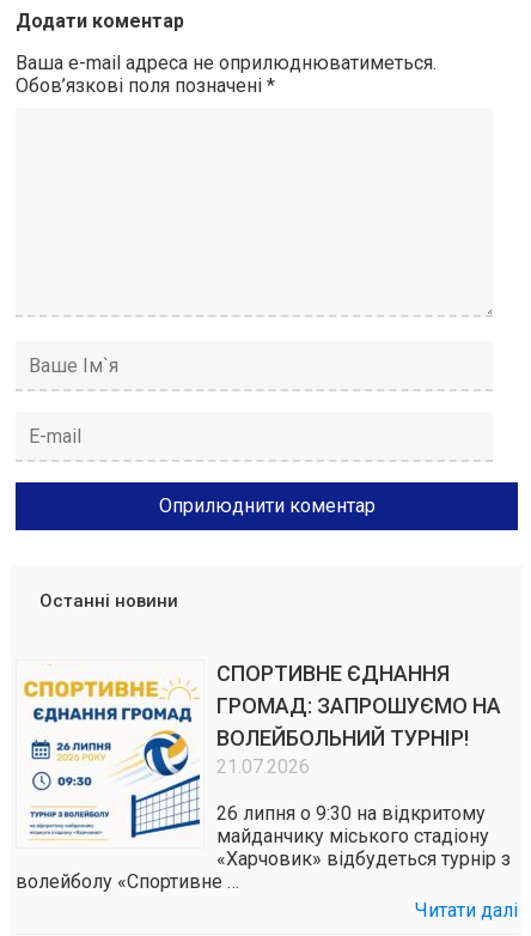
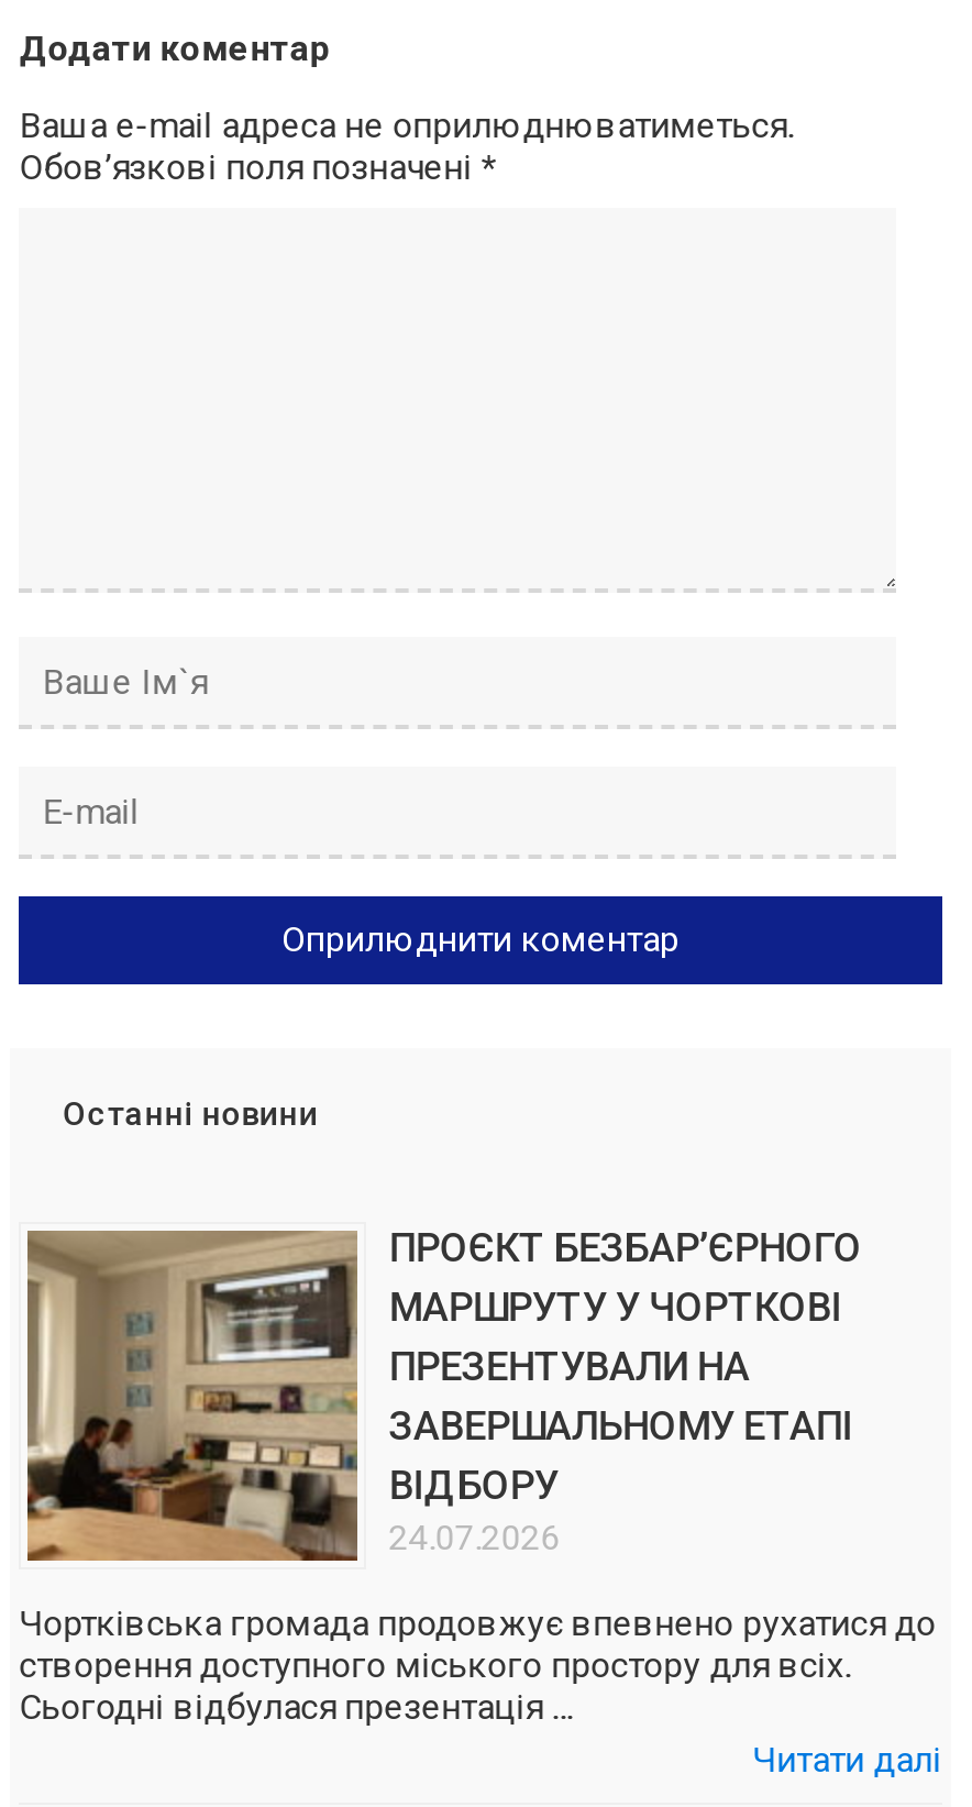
[20,661,501,816] [image] | СПОРТИВНЕ ЄДНАННЯ | ГРОМАД: ЗАПРОШУЄМО НА | ВОЛЕЙБОЛЬНИЙ ТУРНІР! | 21.07.2026 -> [25,1225,862,1563] [image] | ПРОЄКТ БЕЗБАР’ЄРНОГО | МАРШРУТУ У ЧОРТКОВІ | ПРЕЗЕНТУВАЛИ НА | ЗАВЕРШАЛЬНОМУ ЕТАПІ | ВІДБОРУ | 24.07.2026
[16,802,511,893] 26 липня о 9:30 на відкритому | майданчику міського стадіону | «Харчовик» відбудеться турнір з | волейболу «Спортивне … -> [19,1603,936,1728] Чортківська громада продовжує впевнено рухатися до | створення доступного міського простору для всіх. | Сьогодні відбулася презентація …

